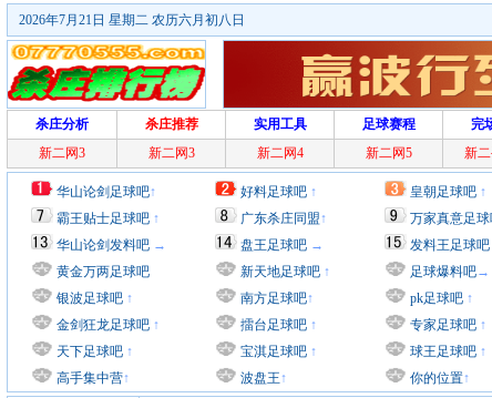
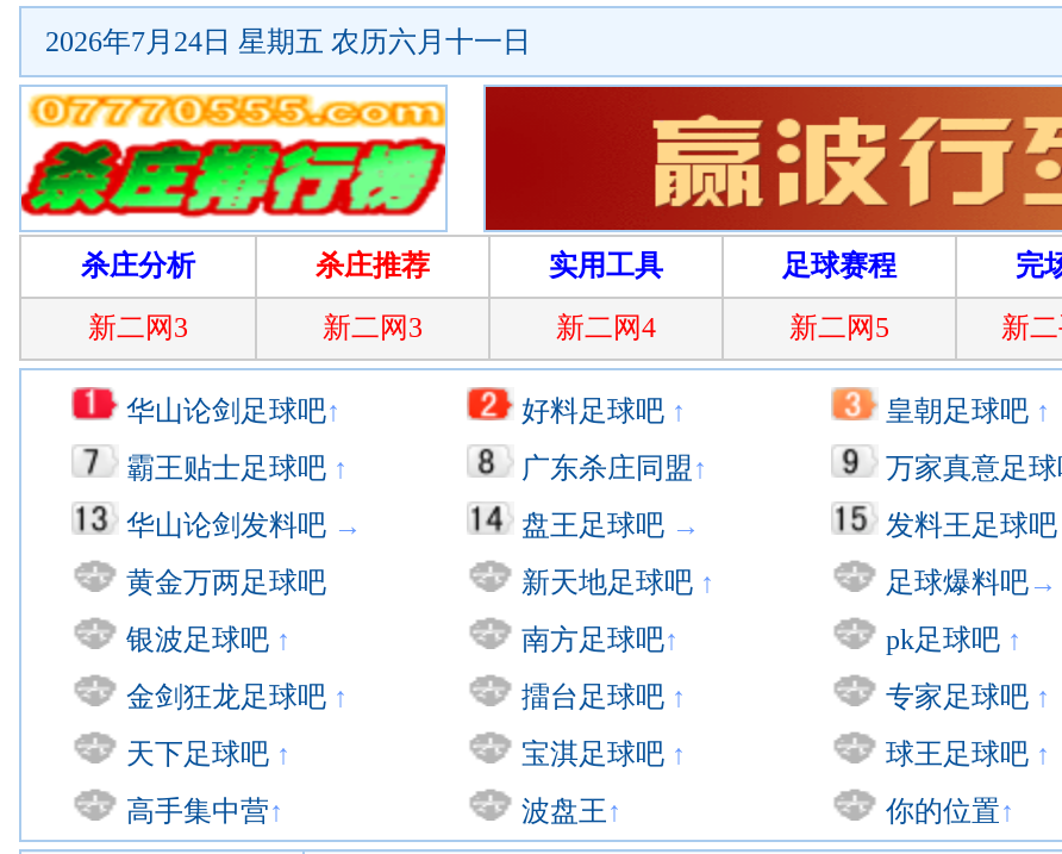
[19,12,245,28] 2026年7月21日 星期二 农历六月初八日 -> [45,25,531,58] 2026年7月24日 星期五 农历六月十一日

